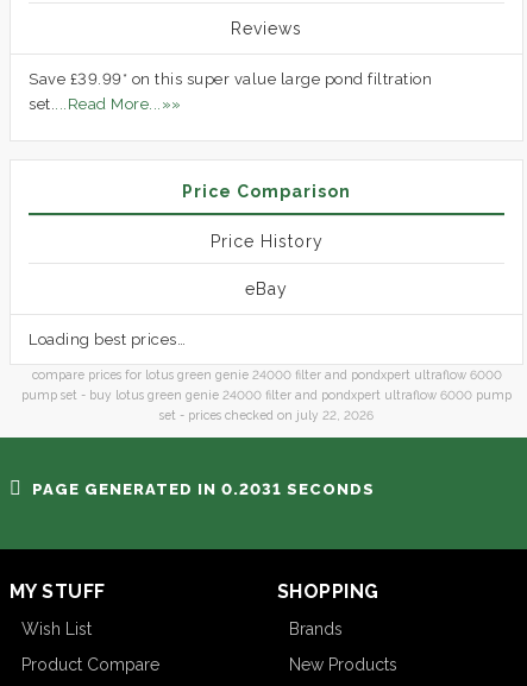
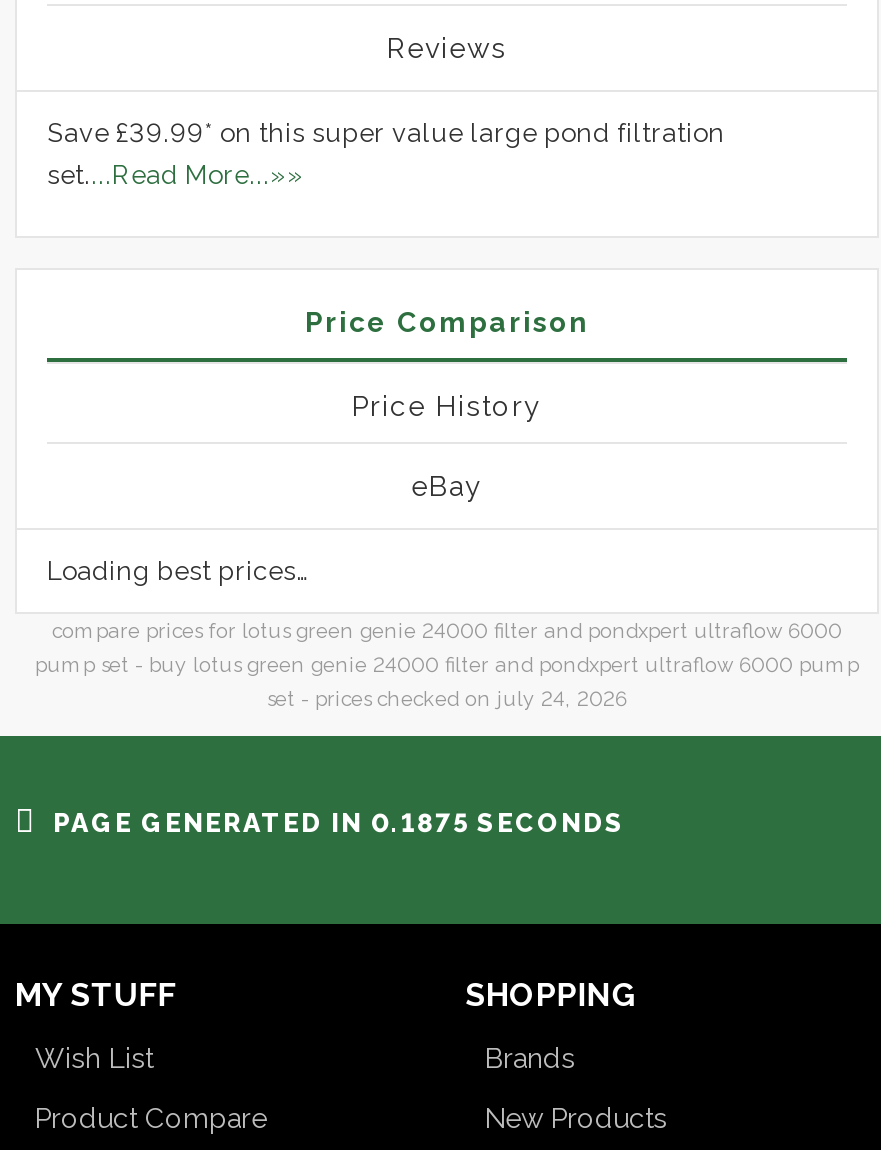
[159,408,374,422] set - prices checked on july 22, 2026 -> [267,686,627,710] set - prices checked on july 24, 2026
[32,480,375,498] PAGE GENERATED IN 0.2031 SECONDS -> [53,808,625,838] PAGE GENERATED IN 0.1875 SECONDS

